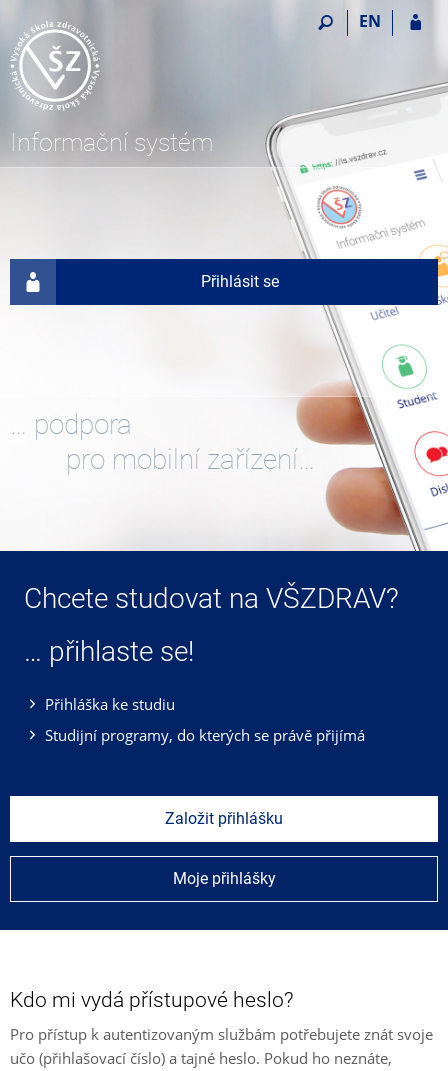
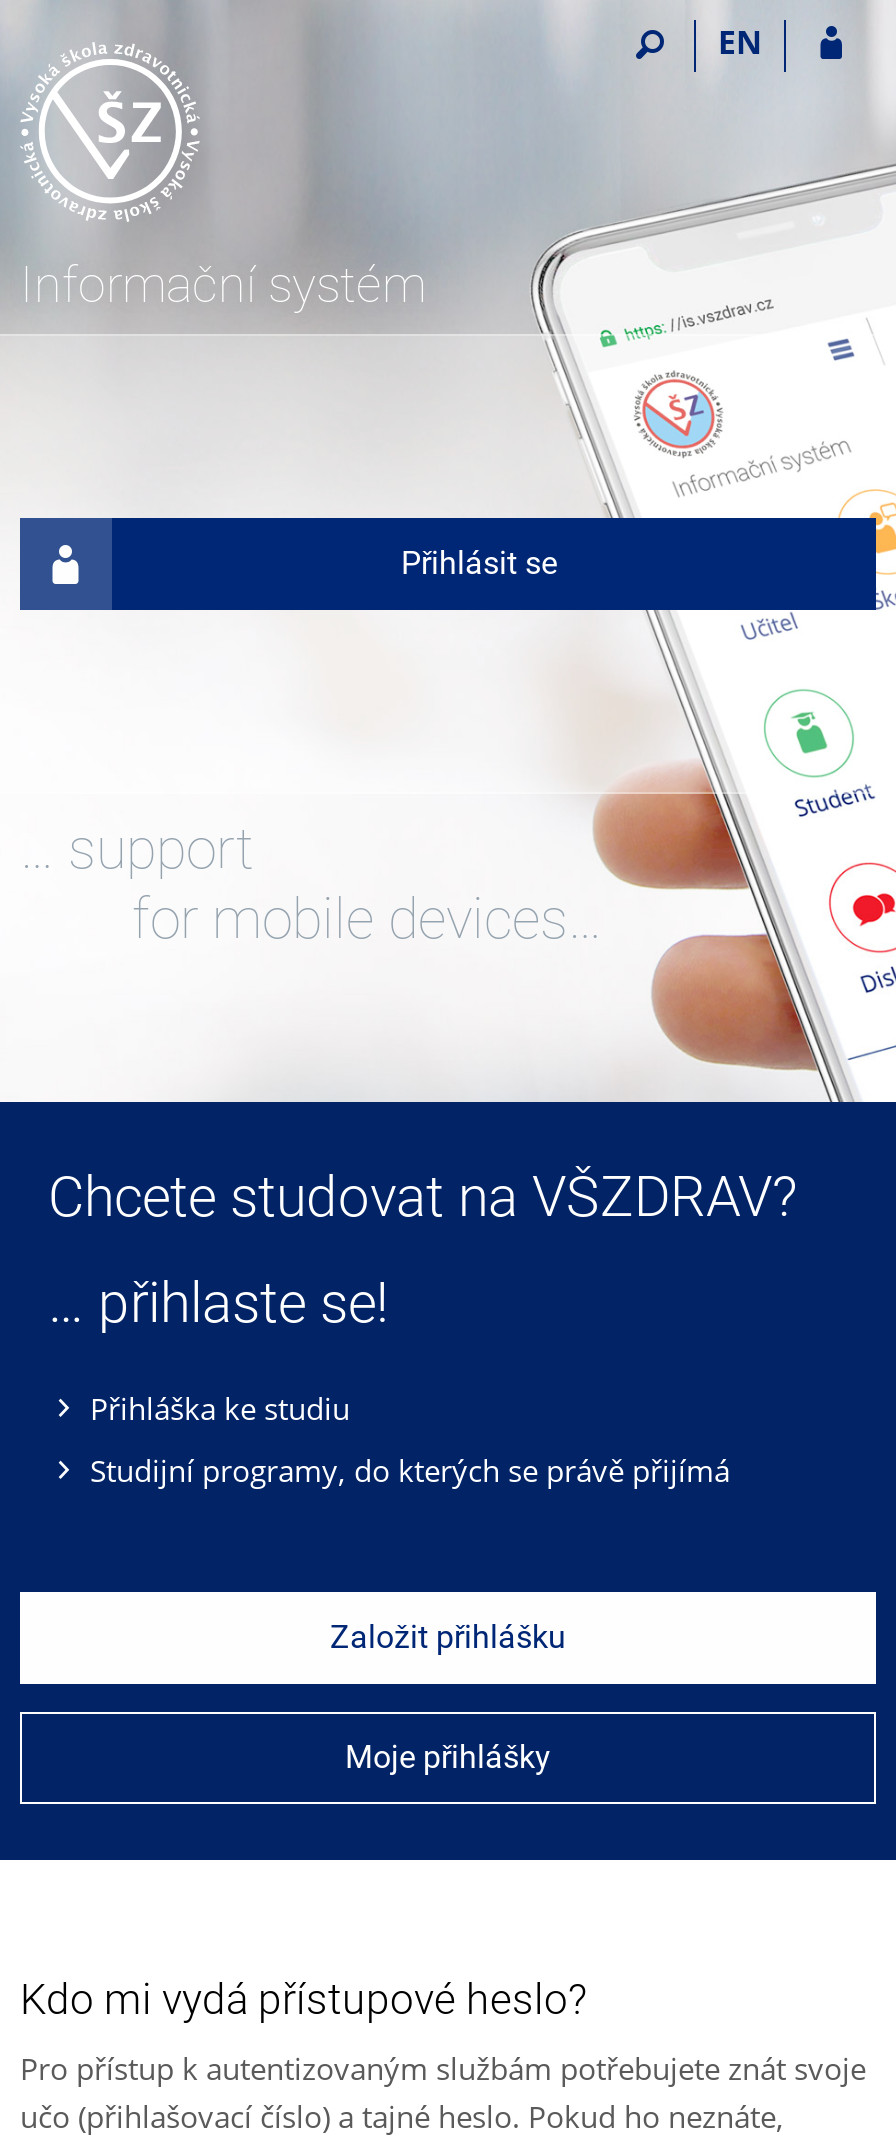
[10,408,315,476] … podpora | pro mobilní zařízení… -> [20,816,602,952] … support | for mobile devices…

